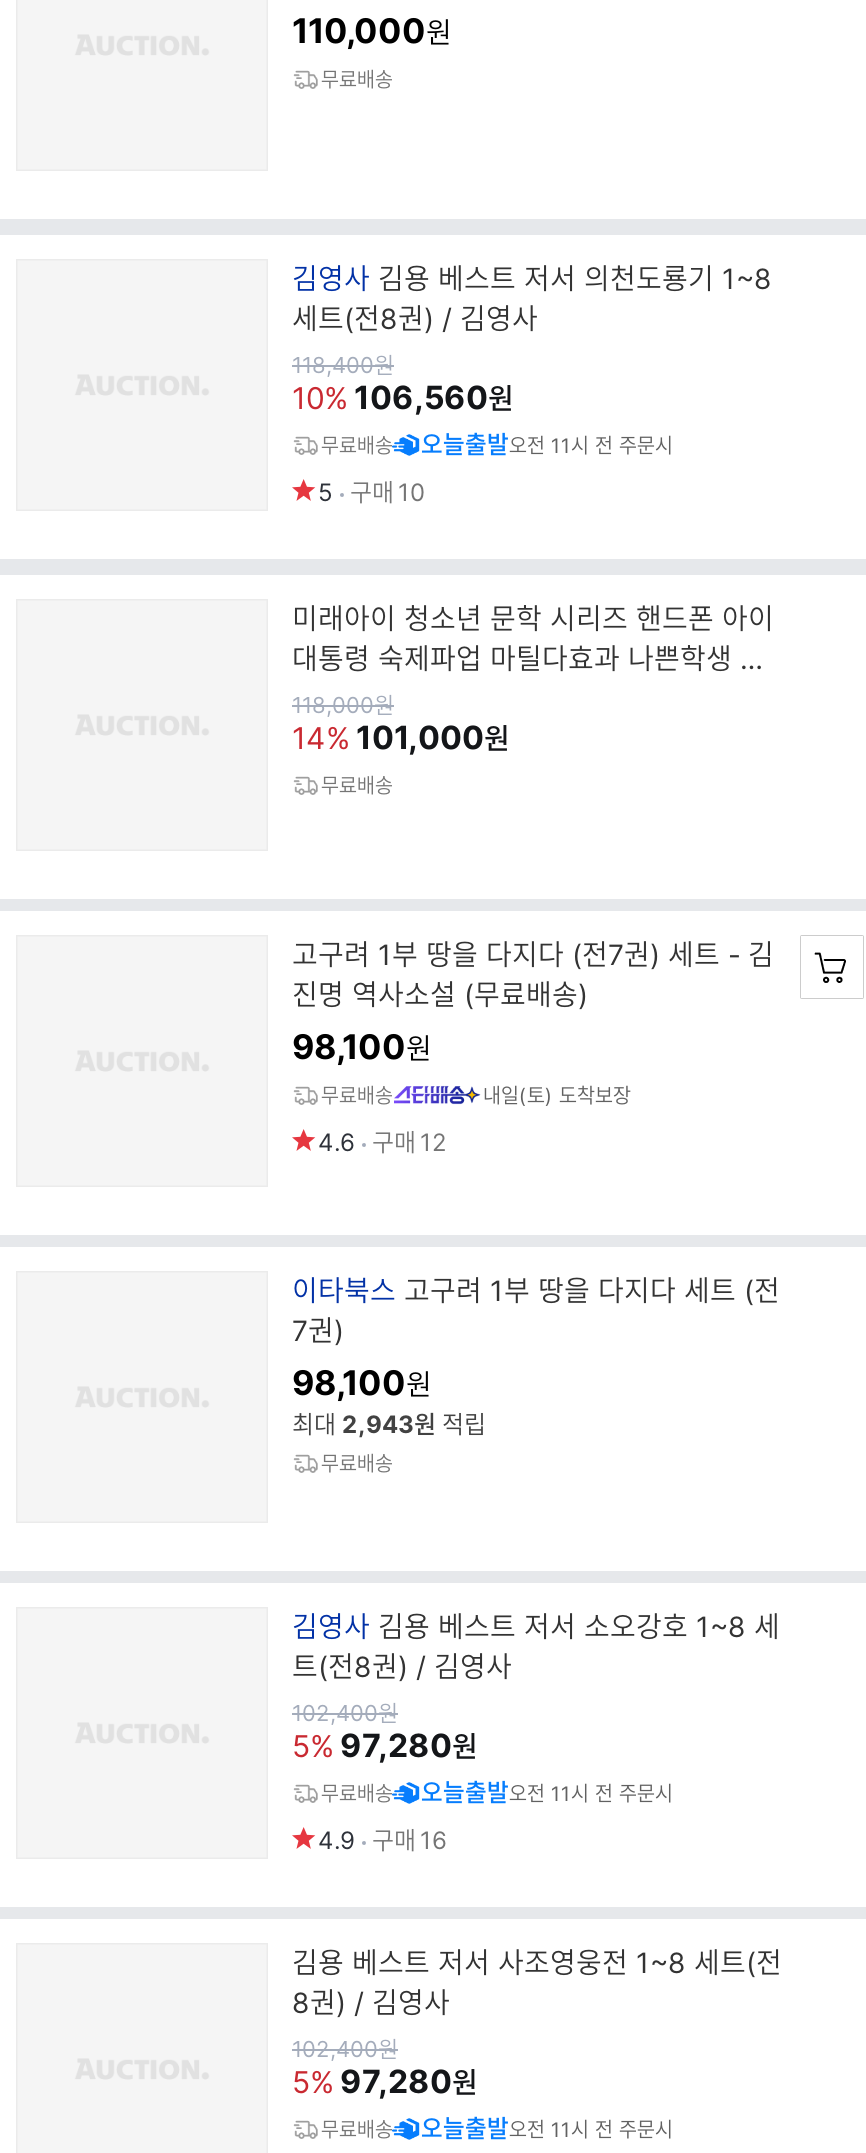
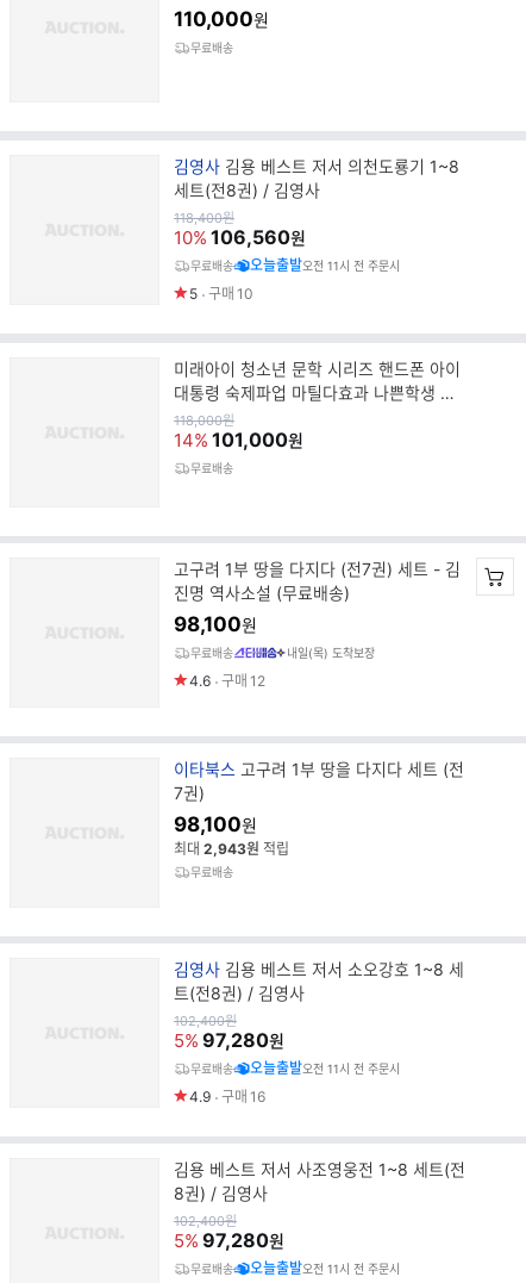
[483,1083,631,1107] 내일(토) 도착보장 -> [287,646,375,660] 내일(목) 도착보장

